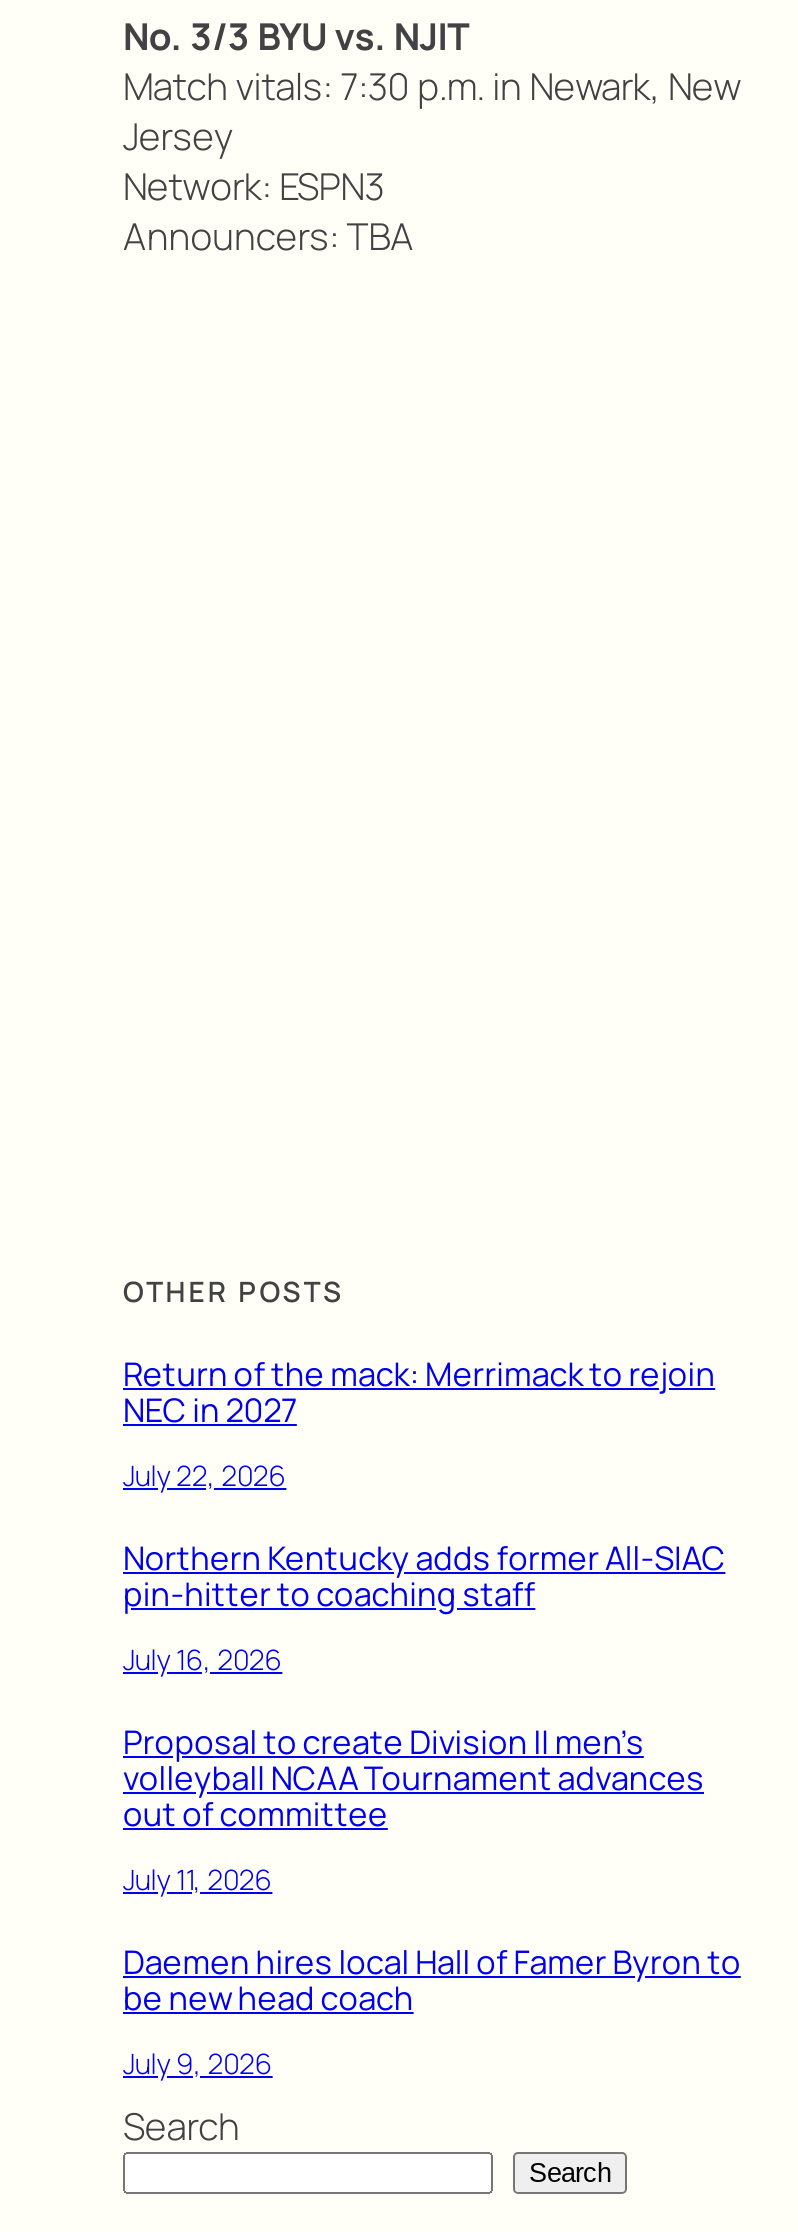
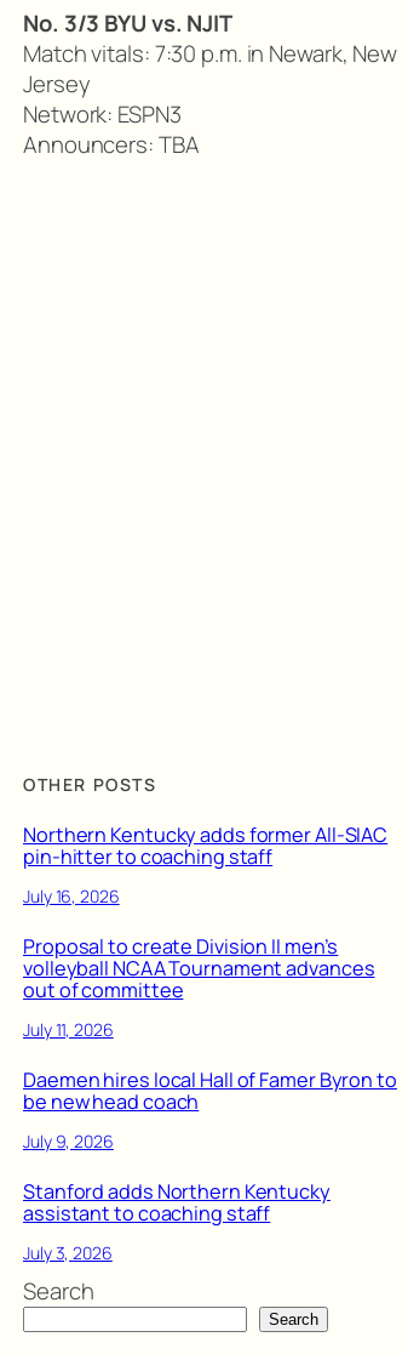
[123,1353,715,1494] Return of the mack: Merrimack to rejoin | NEC in 2027 | July 22, 2026 -> none
moved [123,1537,741,2082] -> [23,822,397,1152]: Northern Kentucky adds former All-SIAC | pin-hitter to coaching staff | July 16, 2026 | ... | be new head coach | July 9, 2026
none -> [23,1178,330,1264] Stanford adds Northern Kentucky | assistant to coaching staff | July 3, 2026

